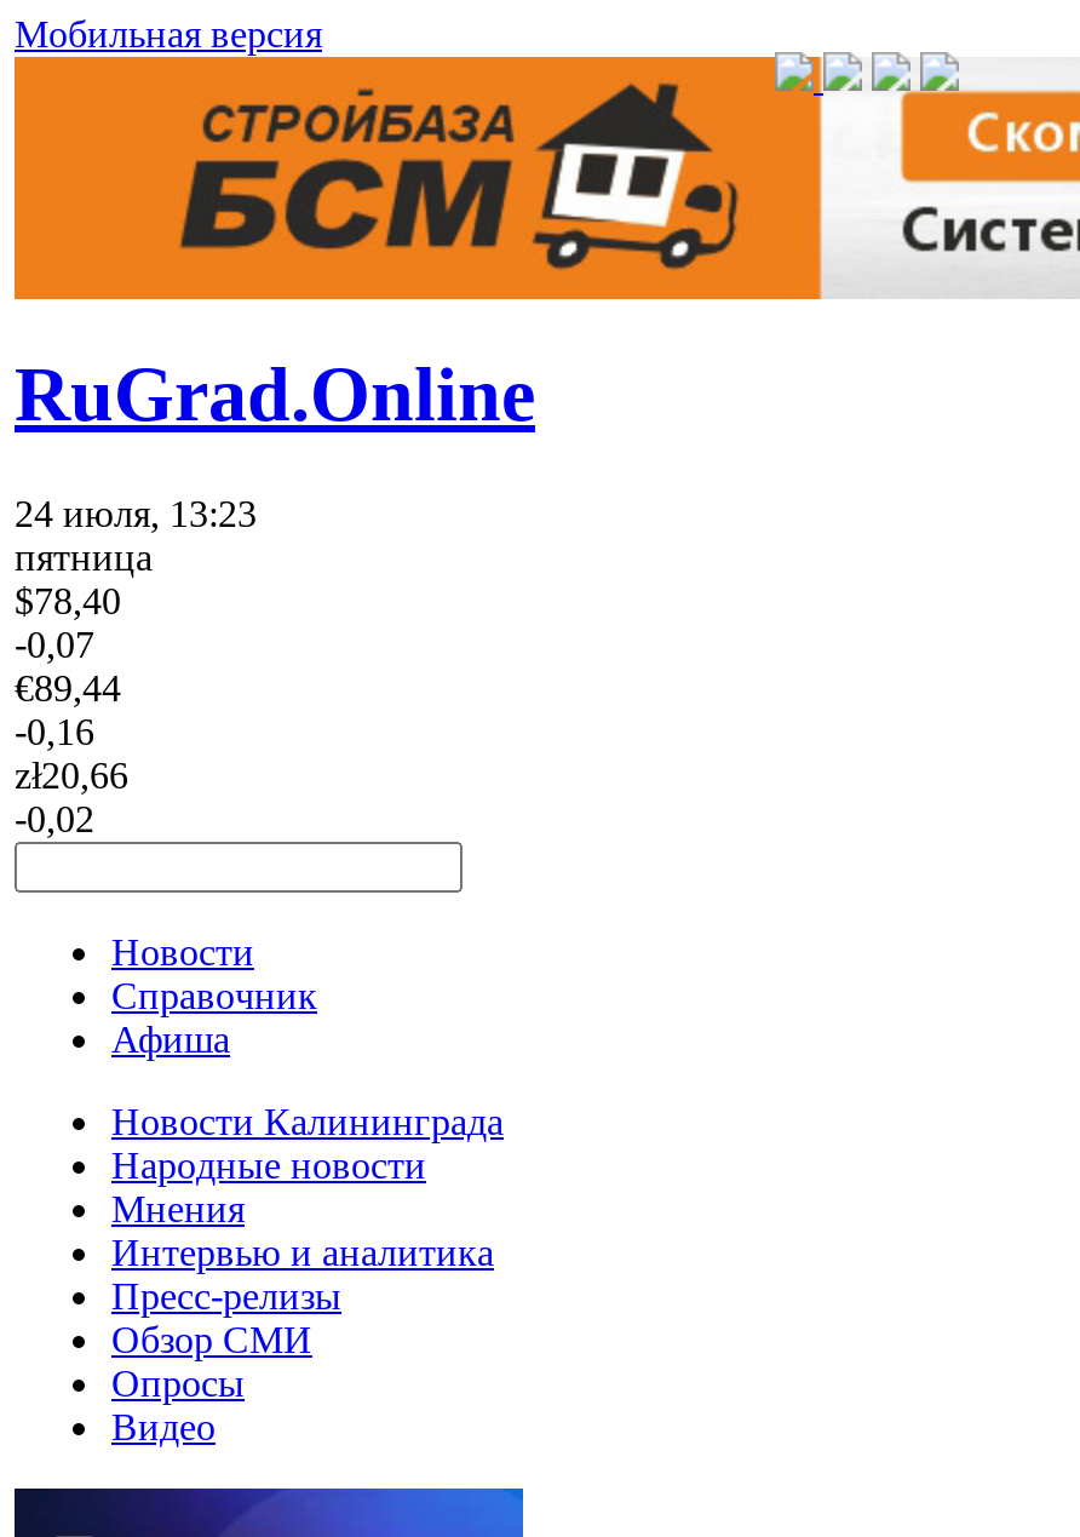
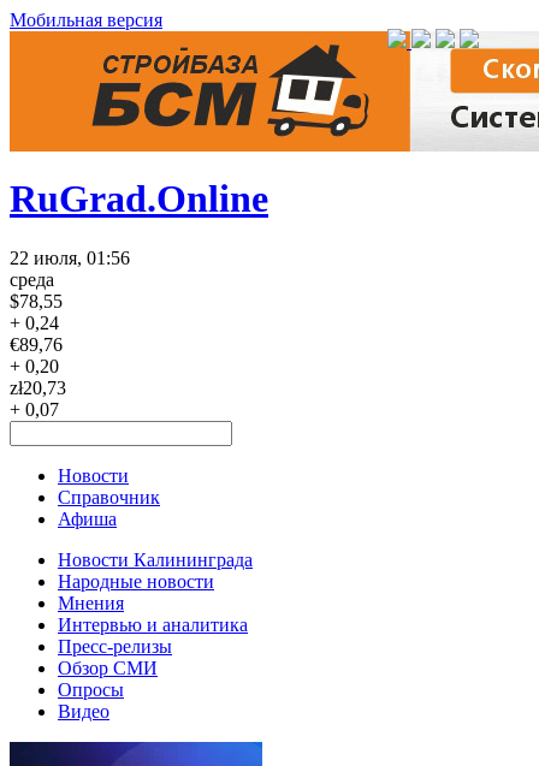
[15,493,257,839] 24 июля, 13:23 | пятница | $78,40 | -0,07 | €89,44 | -0,16 | zł20,66 | -0,02 -> [10,248,130,420] 22 июля, 01:56 | среда | $78,55 | + 0,24 | €89,76 | + 0,20 | zł20,73 | + 0,07

